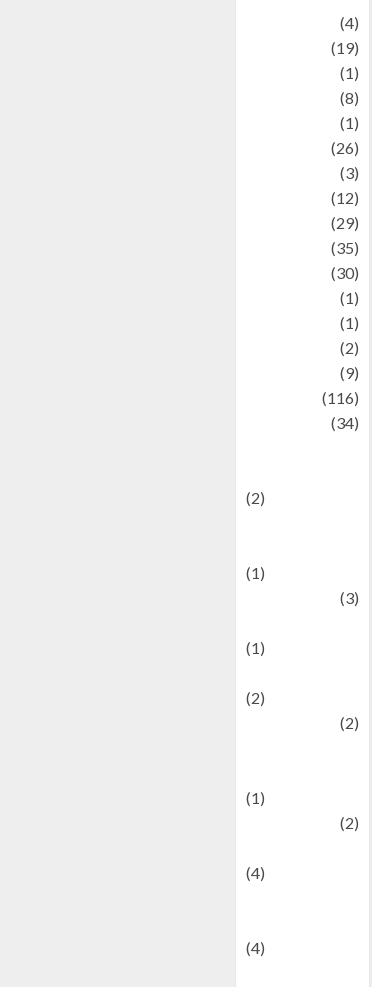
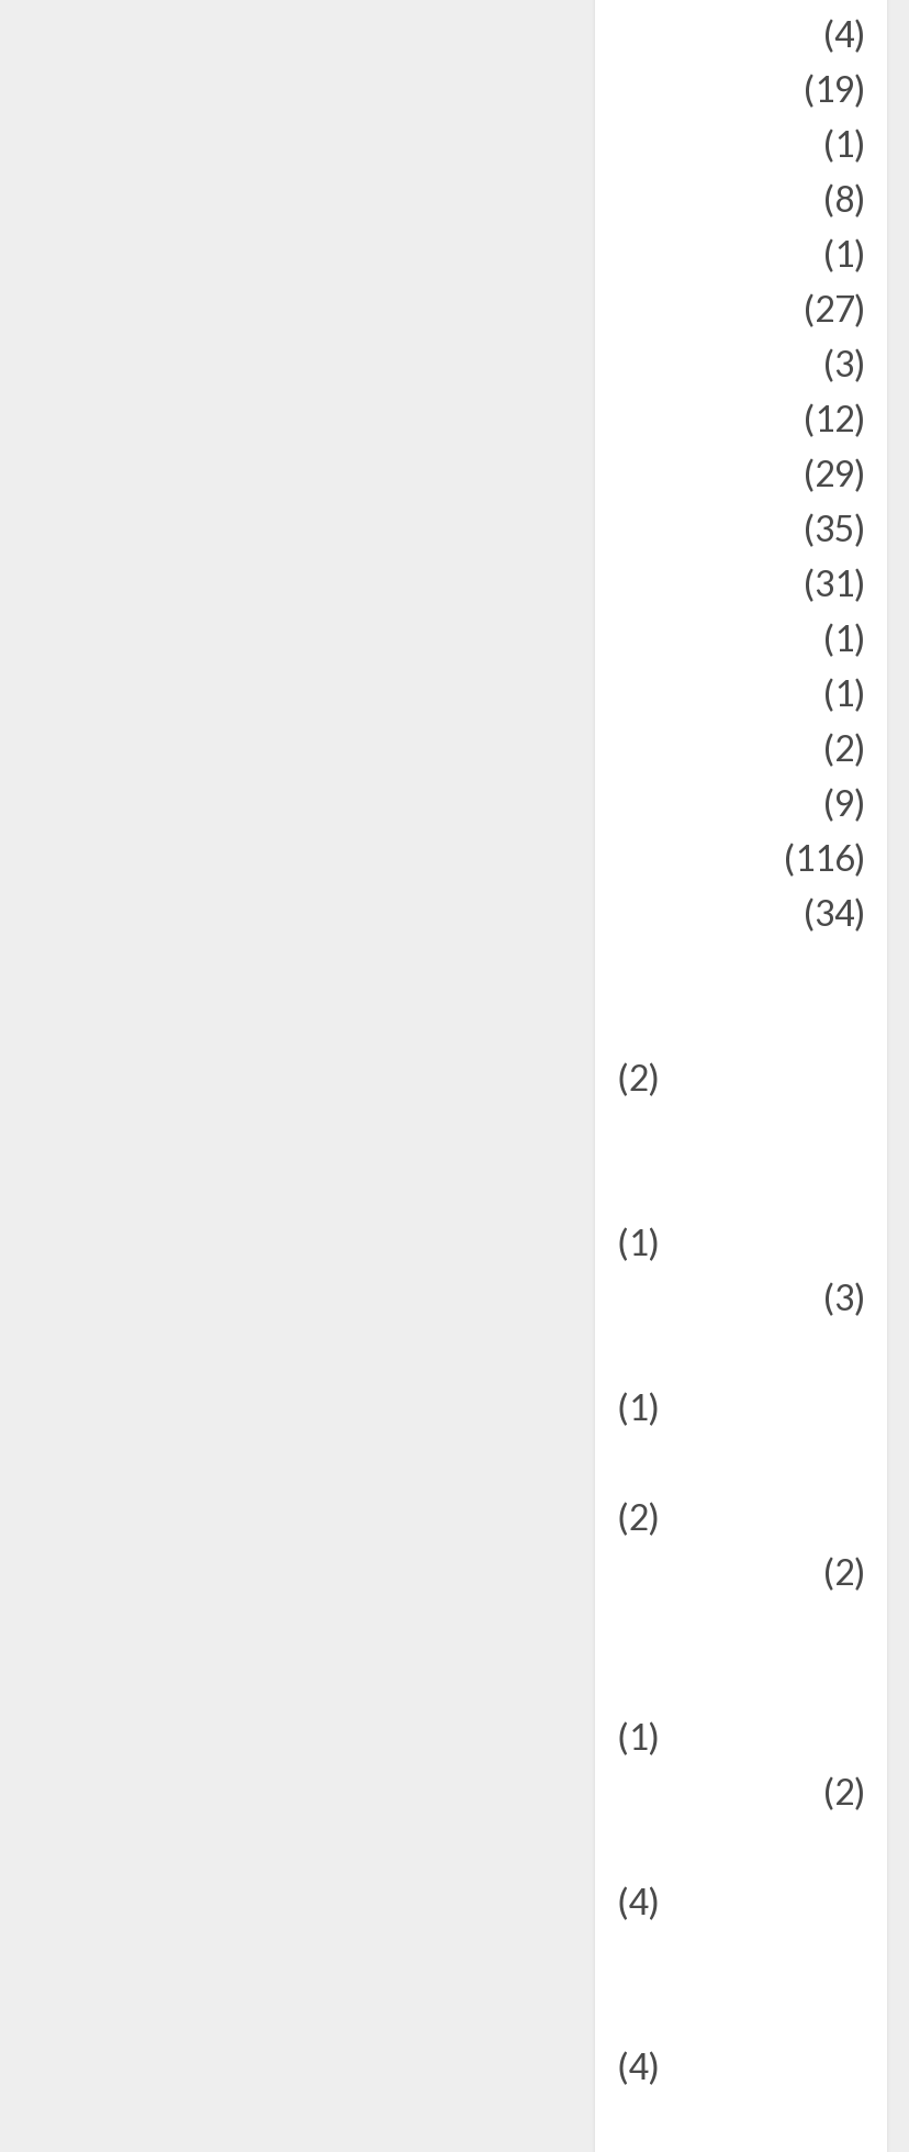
[331,138,359,157] (26) -> [803,287,865,328] (27)
[331,263,359,282] (30) -> [803,561,865,603] (31)

